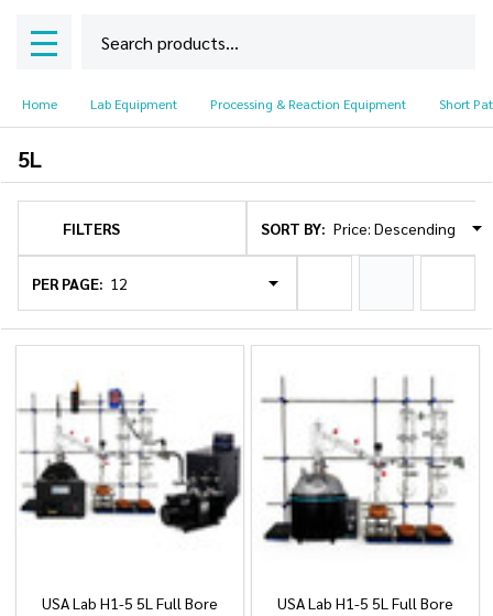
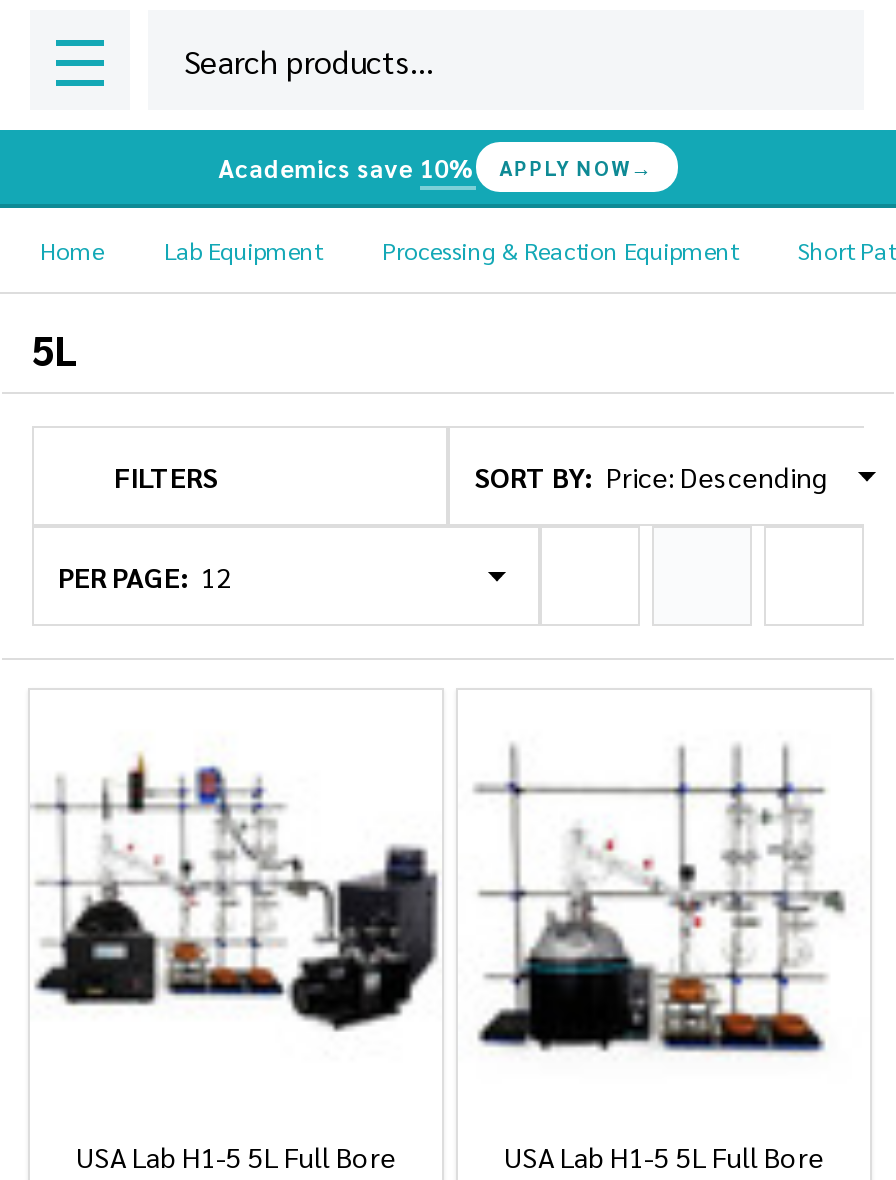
none -> [218,151,631,183] Academics save 10% | APPLY NOW

